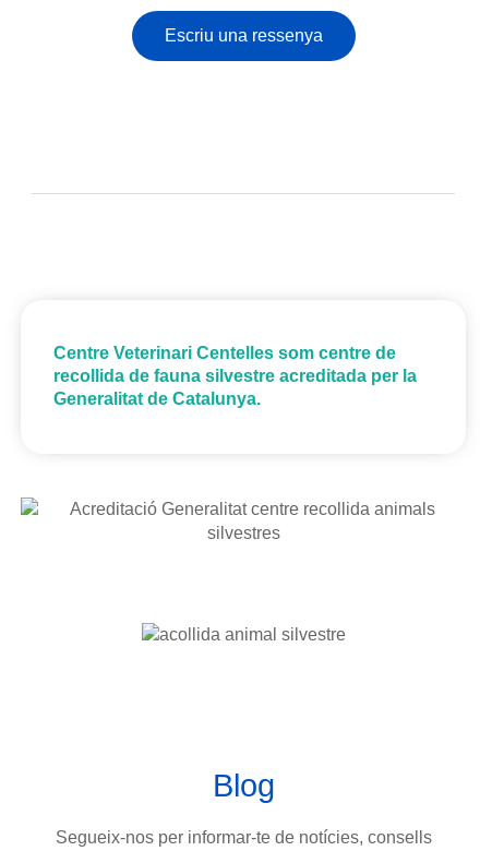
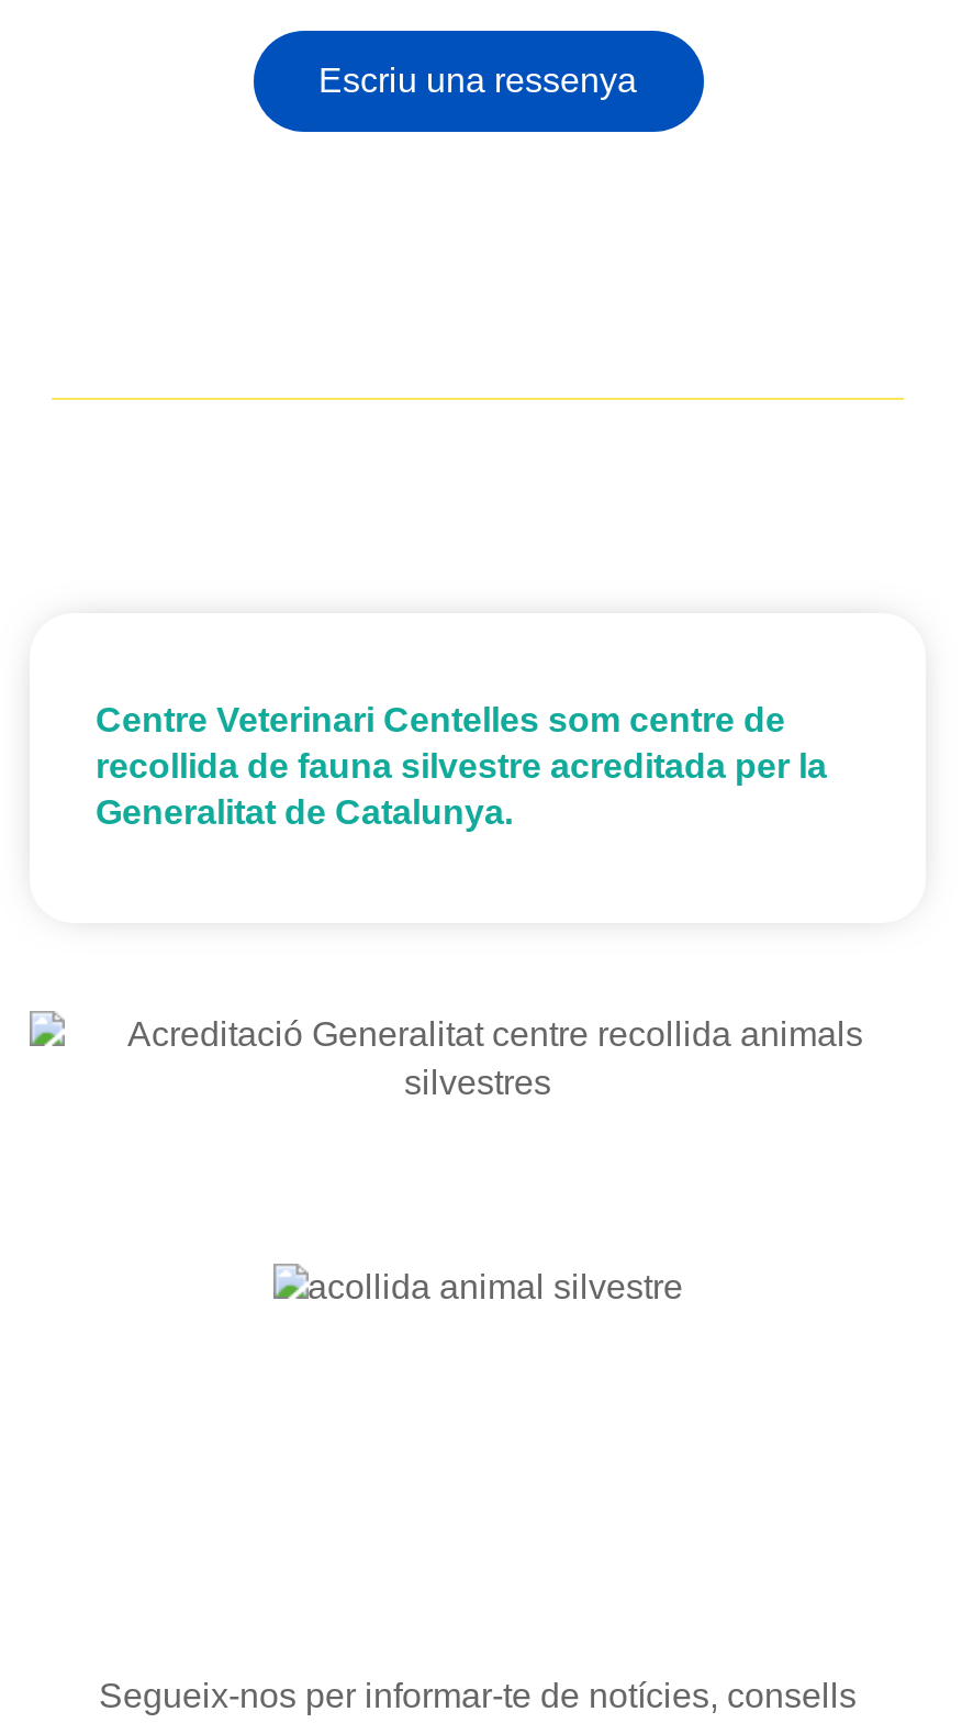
[212,768,274,803] Blog -> none

